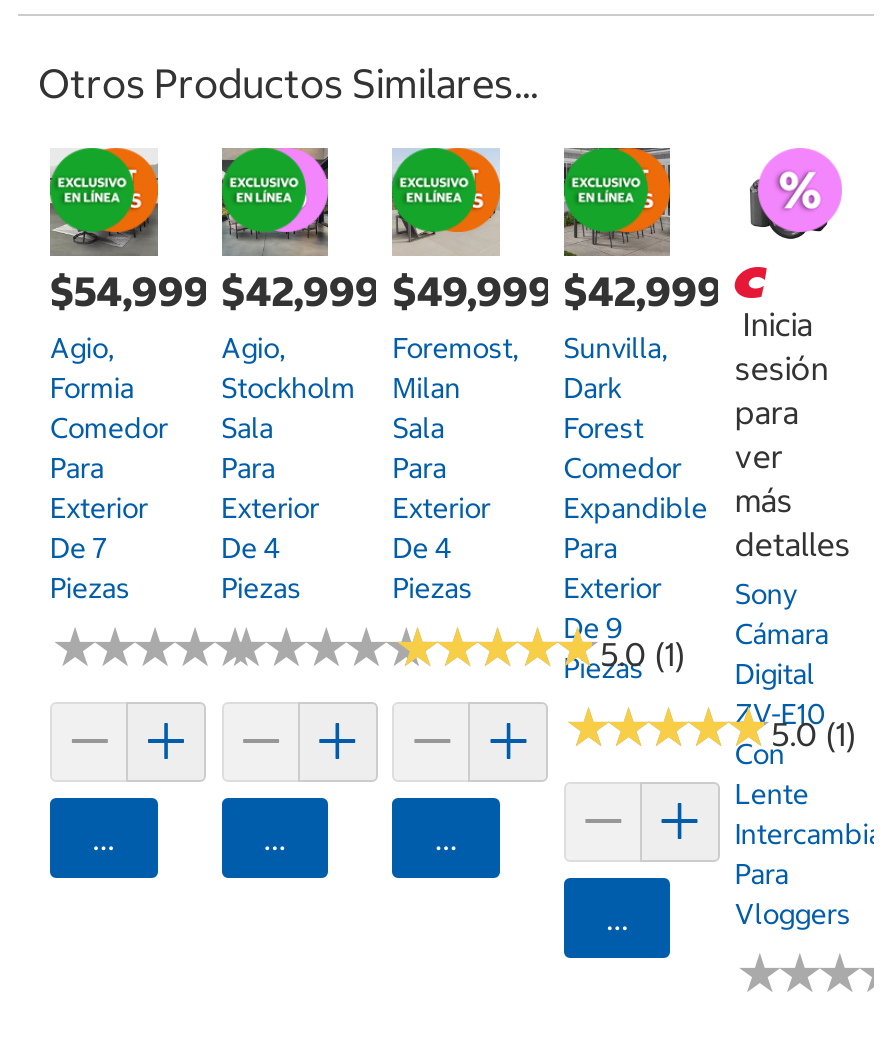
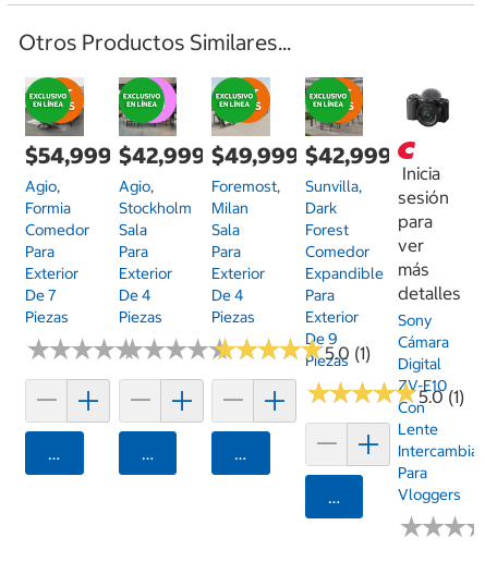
[756,146,844,234] [image] -> [411,77,457,123] [image]

